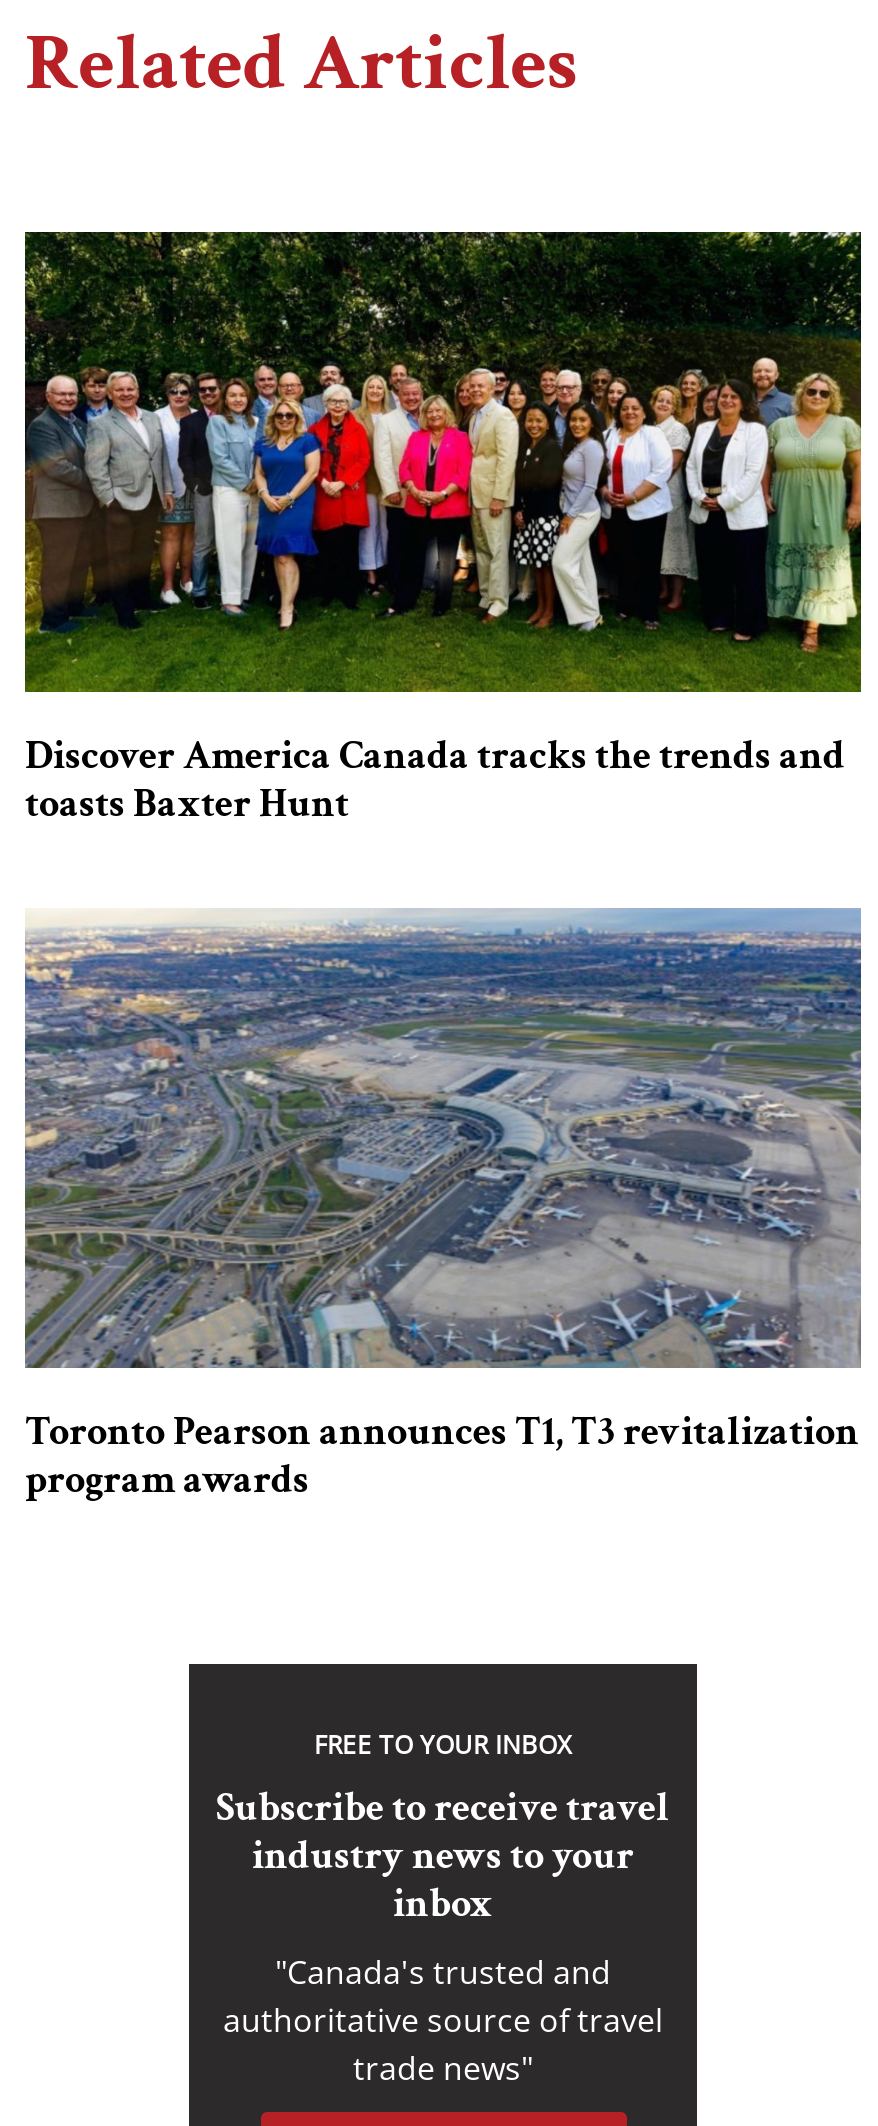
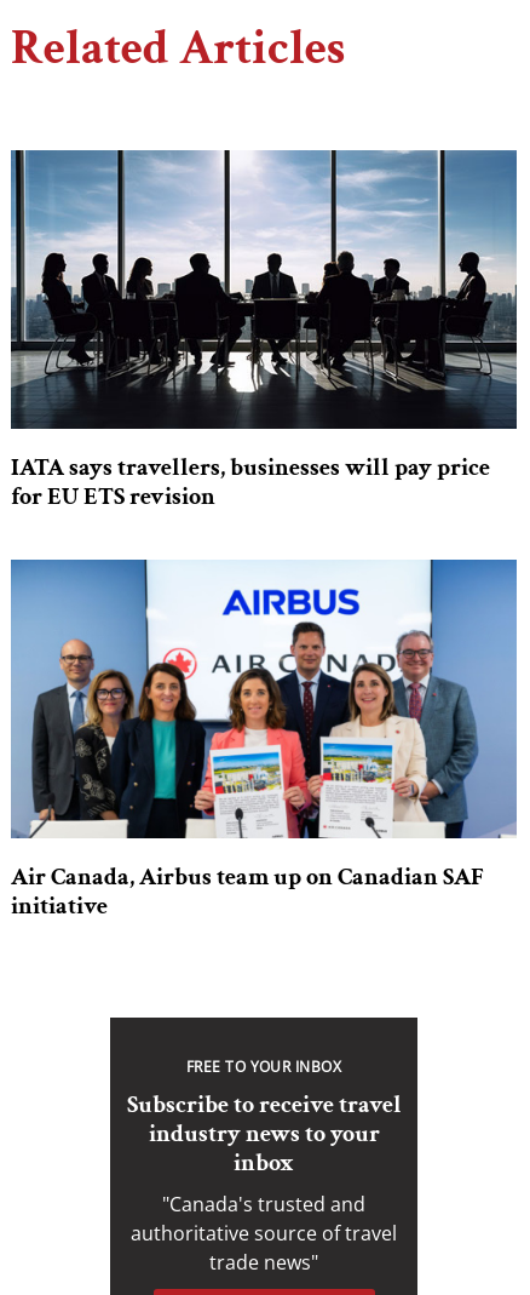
[23,230,863,831] [image] | Discover America Canada tracks the trends and | toasts Baxter Hunt -> [10,149,518,513] [image] | IATA says travellers, businesses will pay price | for EU ETS revision
[25,908,863,1507] [image] | Toronto Pearson announces T1, T3 revitalization | program awards -> [10,558,517,922] [image] | Air Canada, Airbus team up on Canadian SAF | initiative

